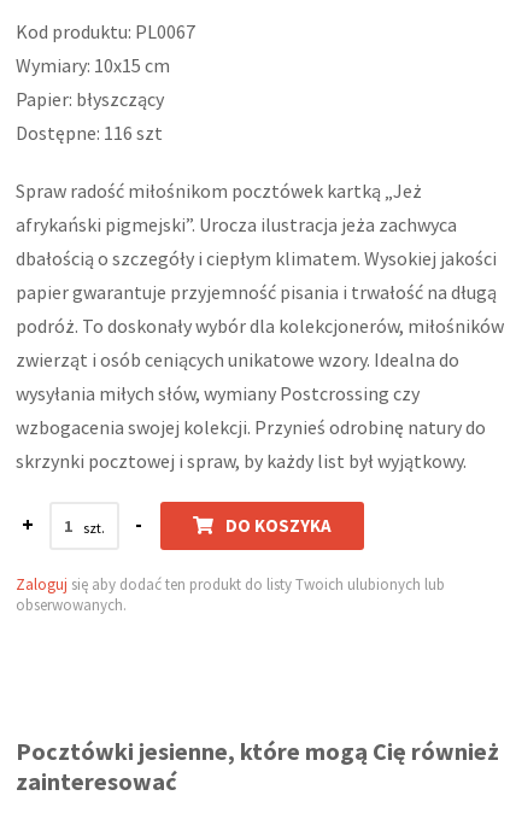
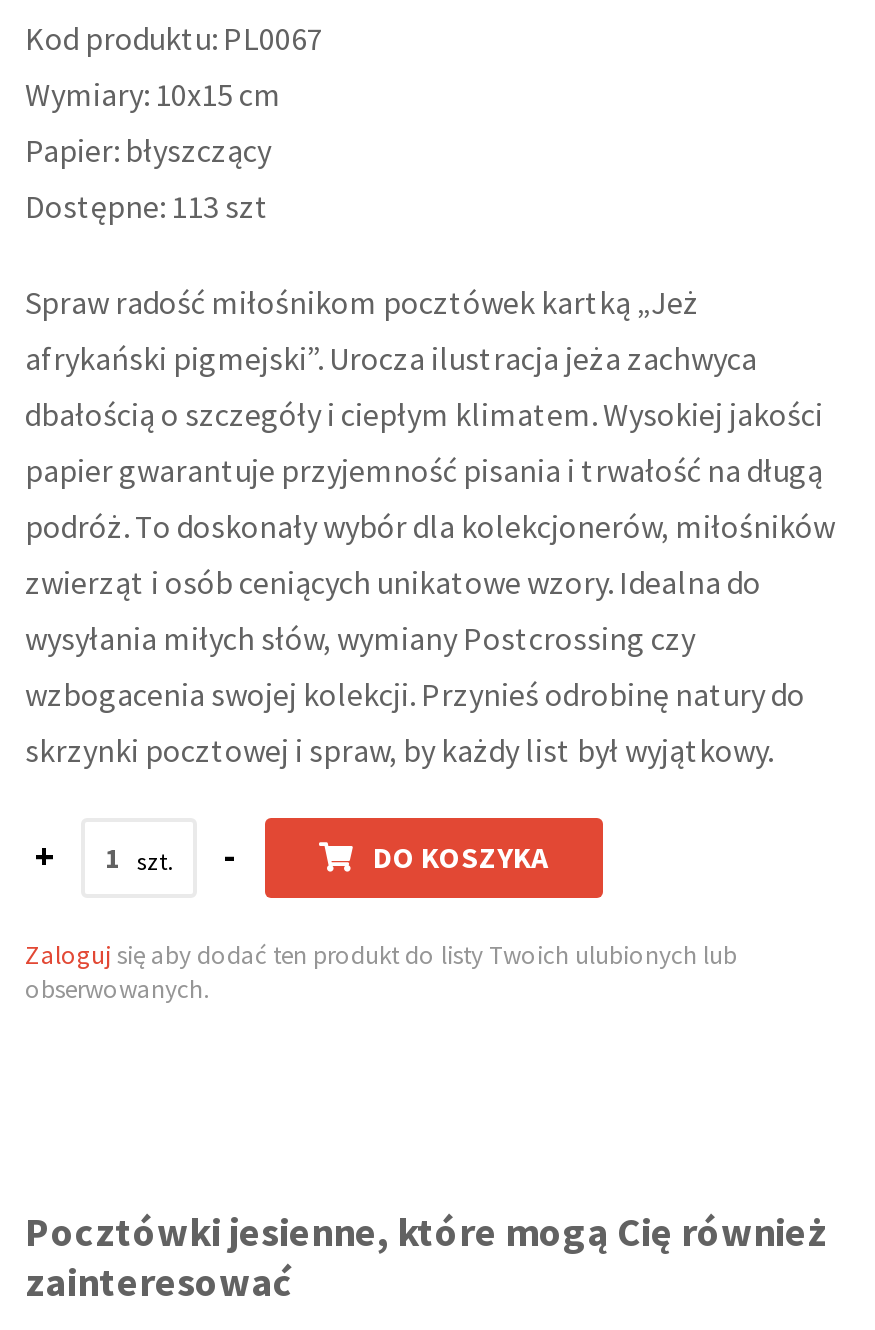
[16,120,163,144] Dostępne: 116 szt -> [25,185,269,225] Dostępne: 113 szt

